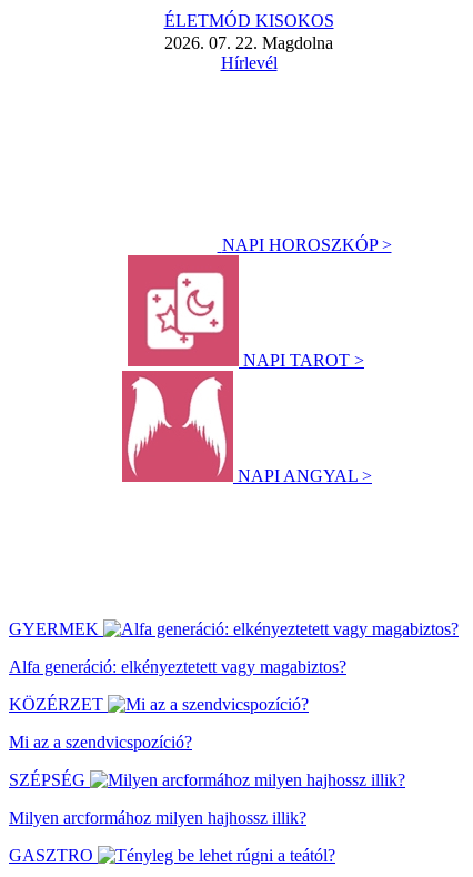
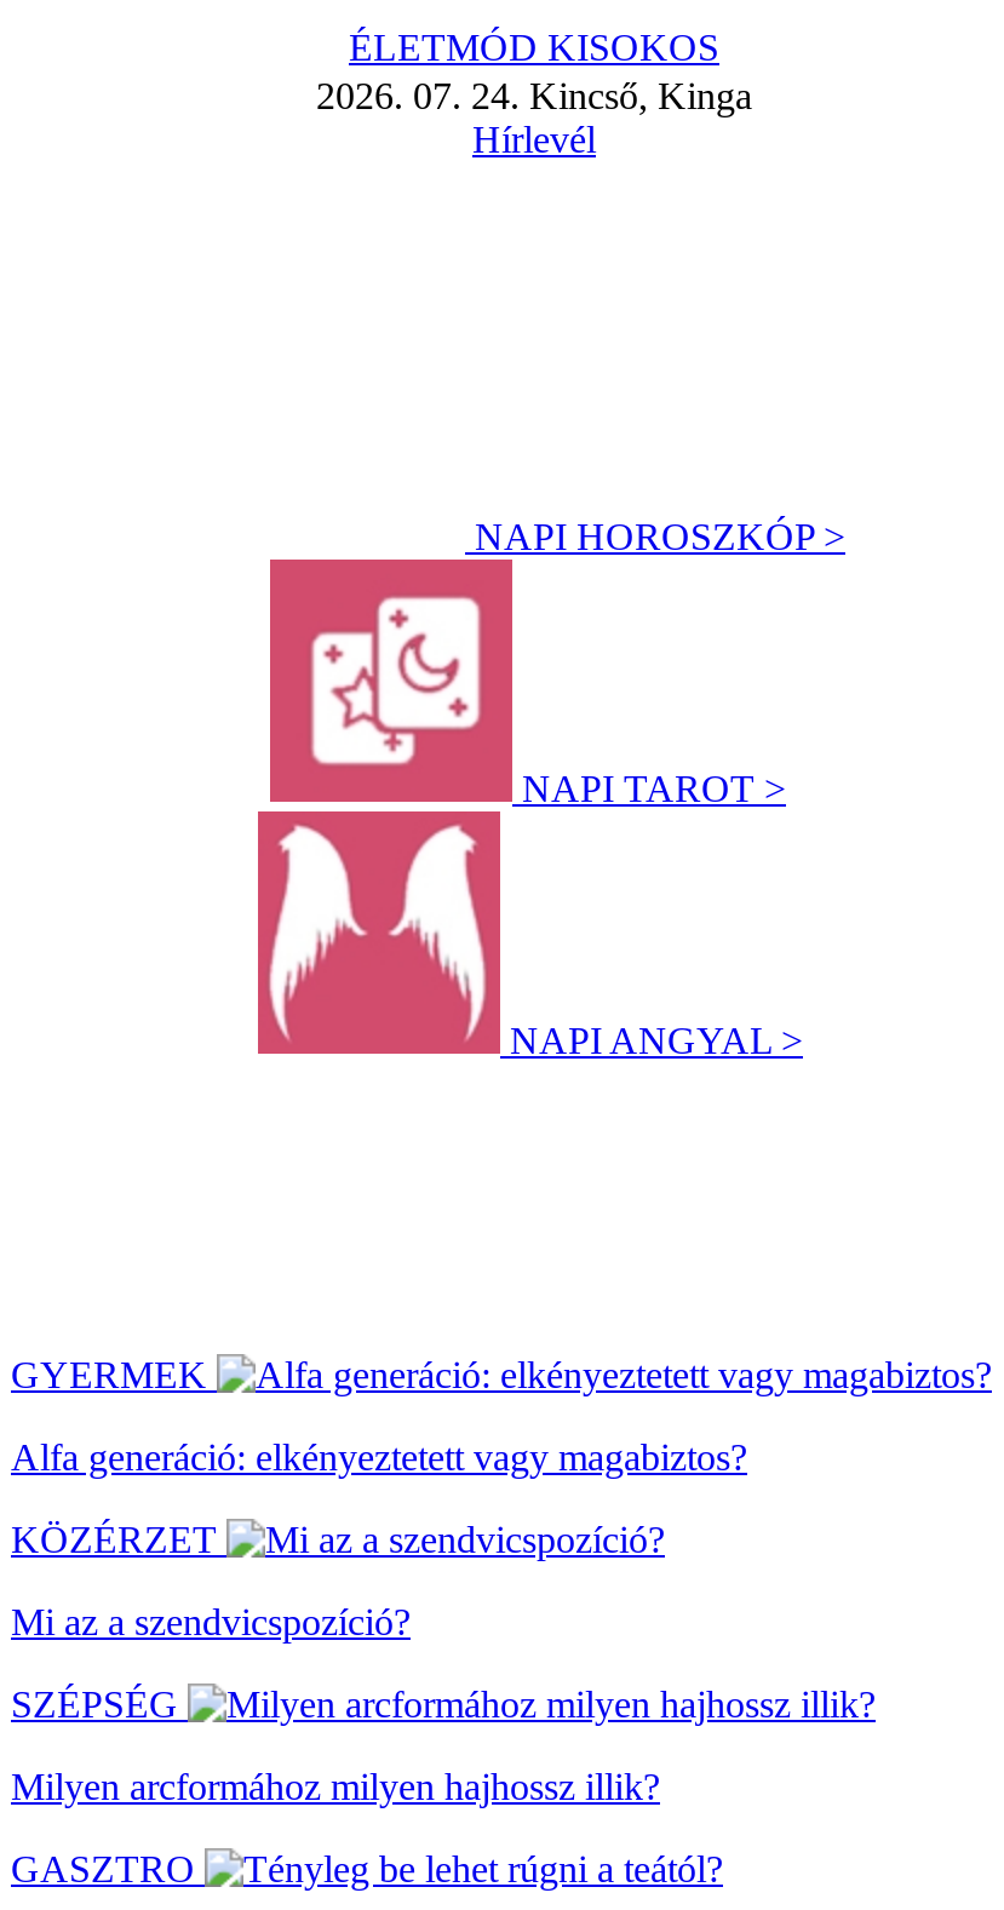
[164,33,333,52] 2026. 07. 22. Magdolna -> [316,75,752,116] 2026. 07. 24. Kincső, Kinga

